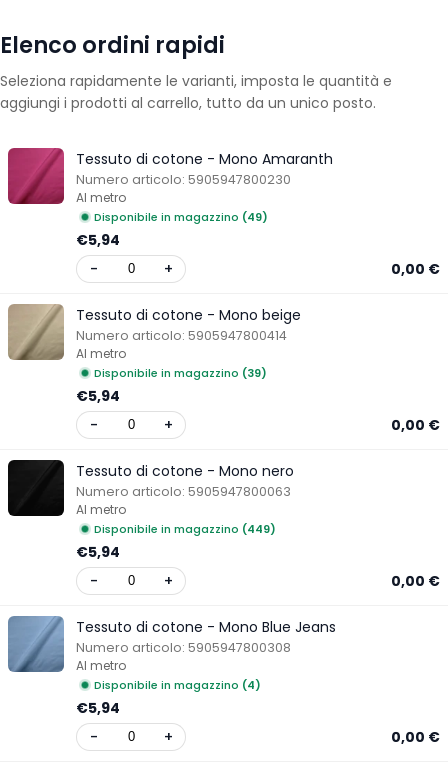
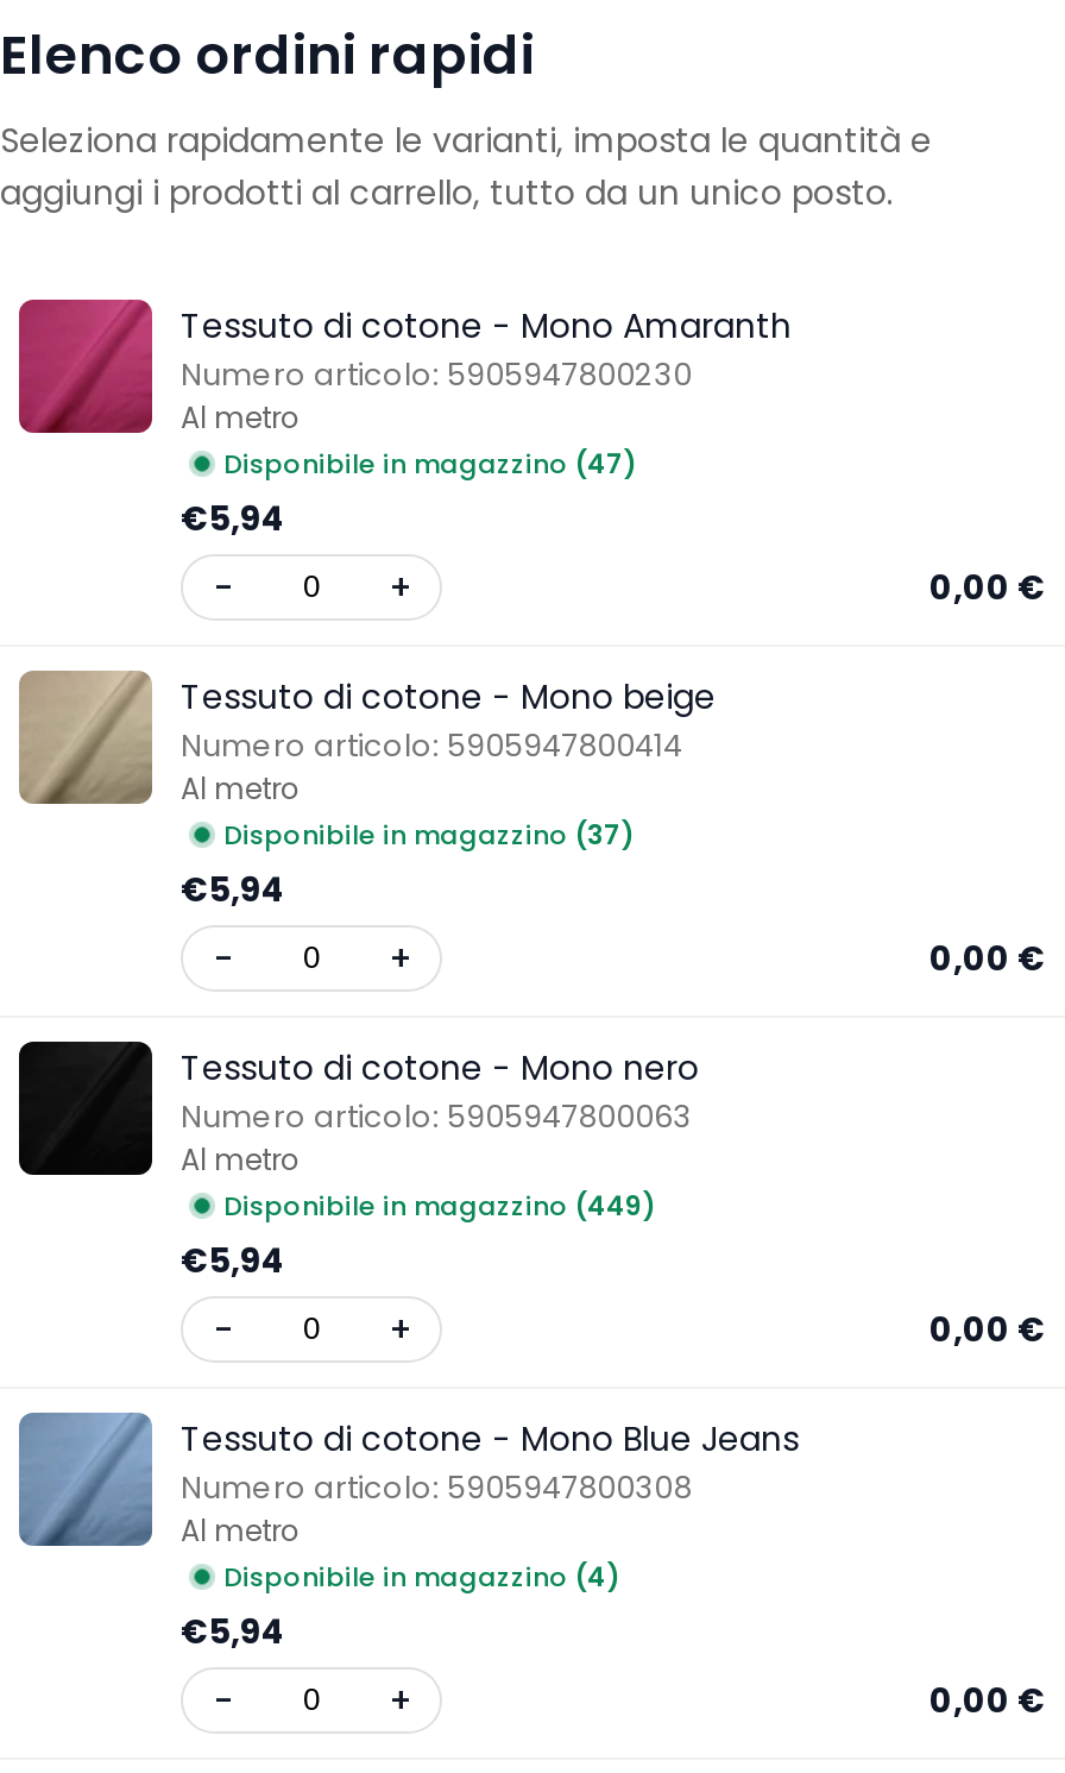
[94,209,268,225] Disponibile in magazzino (49) -> [223,444,637,482] Disponibile in magazzino (47)
[94,365,267,381] Disponibile in magazzino (39) -> [223,815,635,853] Disponibile in magazzino (37)

